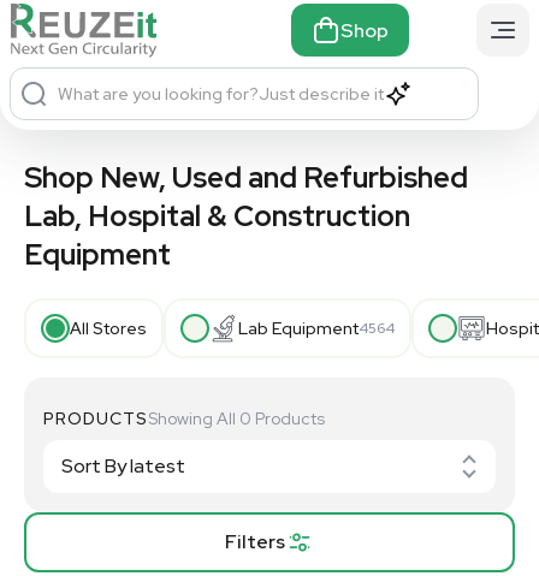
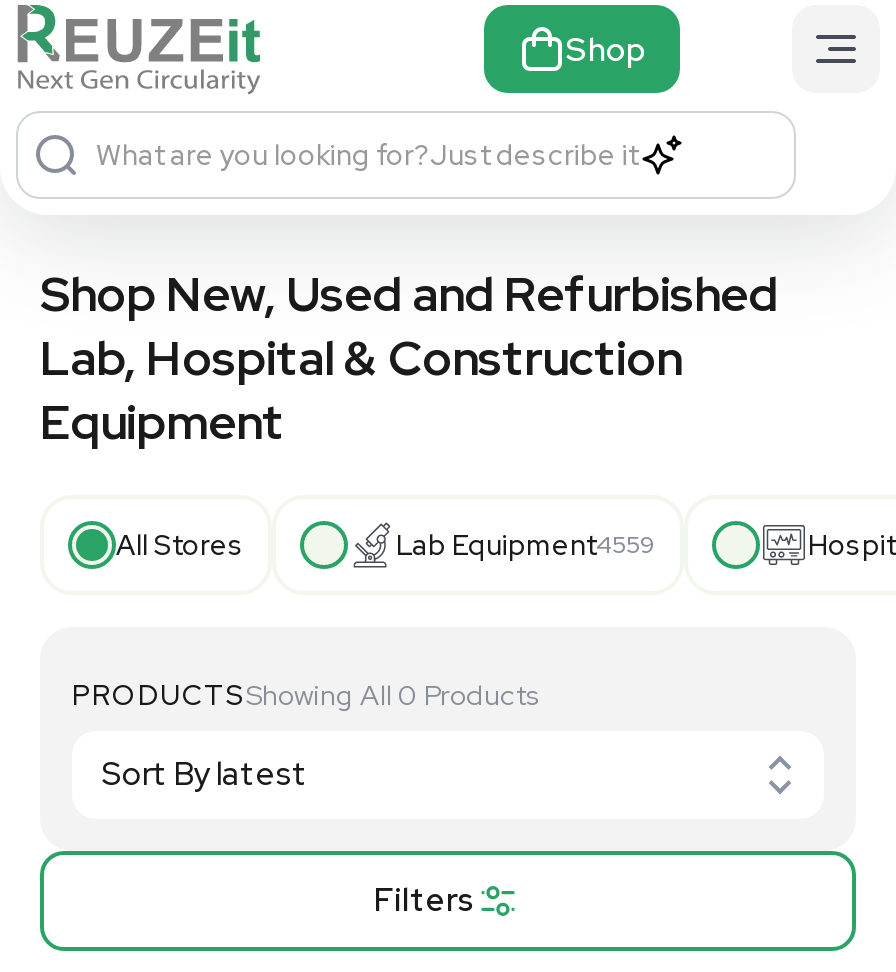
[238,317,395,339] Lab Equipment4564 -> [396,527,656,563] Lab Equipment4559

